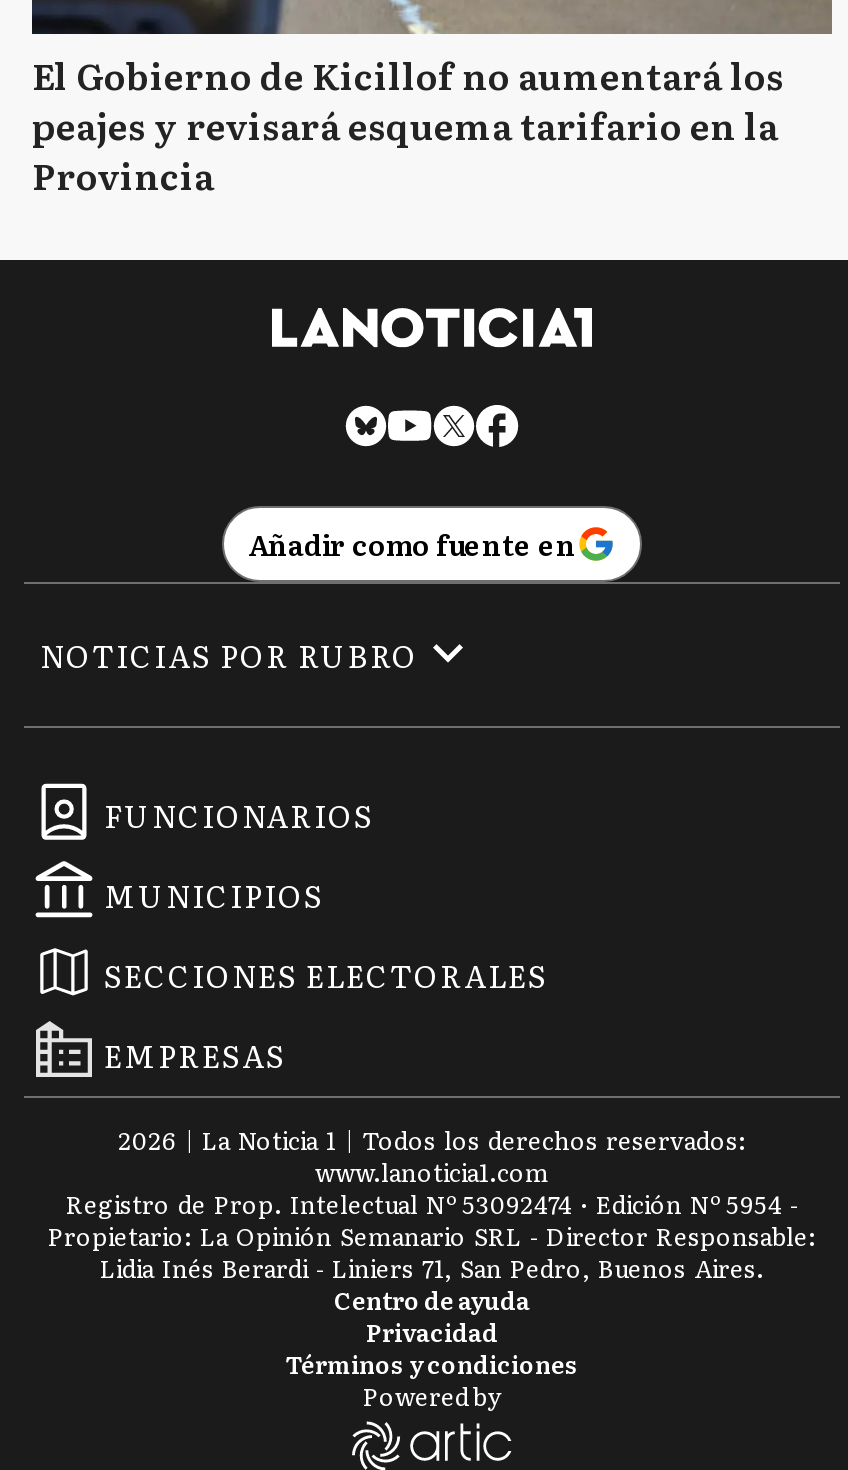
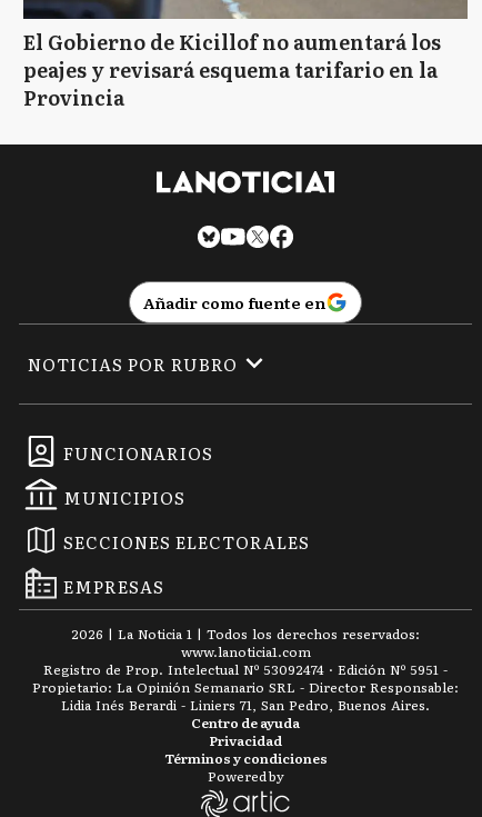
[66,1187,798,1223] Registro de Prop. Intelectual Nº 53092474 · Edición Nº 5954 - -> [43,659,448,679] Registro de Prop. Intelectual Nº 53092474 · Edición Nº 5951 -

